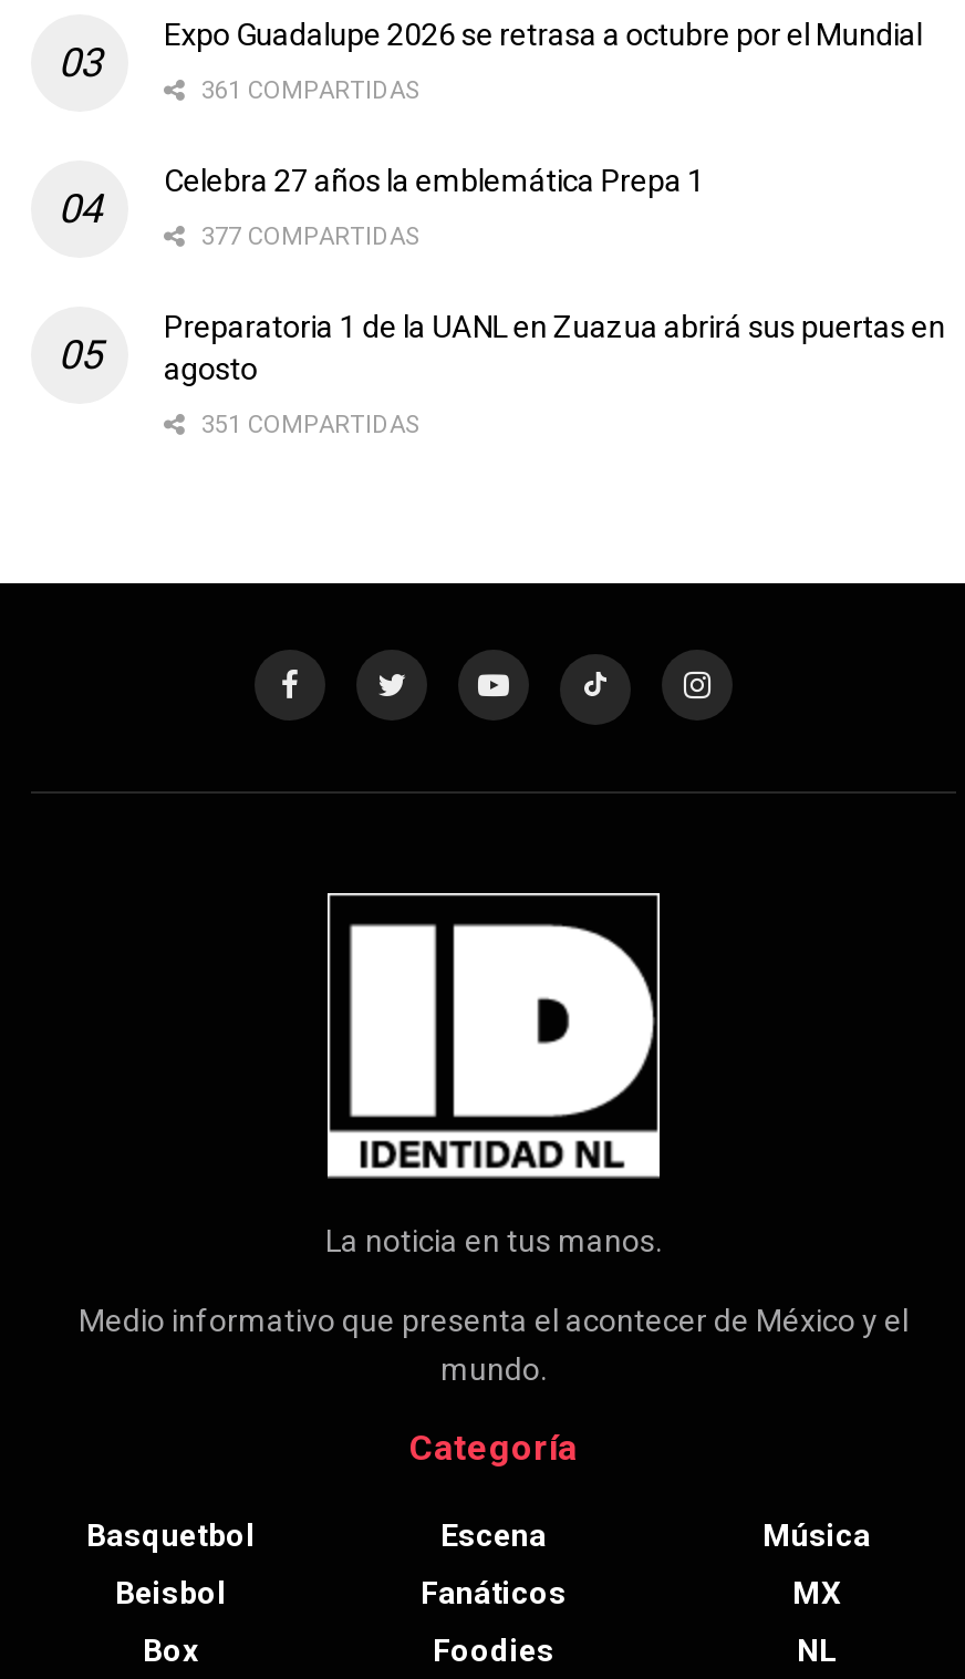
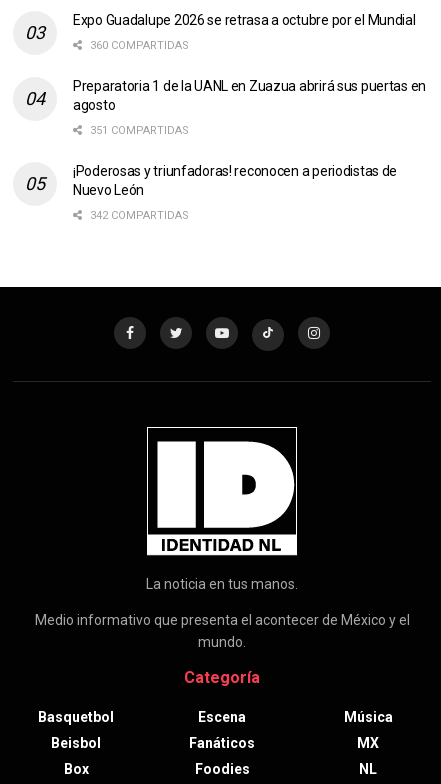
[164,76,705,251] 361 COMPARTIDAS | Celebra 27 años la emblemática Prepa 1 | 377 COMPARTIDAS -> [87,39,189,52] 360 COMPARTIDAS
moved [164,308,945,439] -> [73,78,426,137]: Preparatoria 1 de la UANL en Zuazua abrirá sus puertas en | agosto | 351 COMPARTIDAS
none -> [73,163,397,222] ¡Poderosas y triunfadoras! reconocen a periodistas de | Nuevo León | 342 COMPARTIDAS

